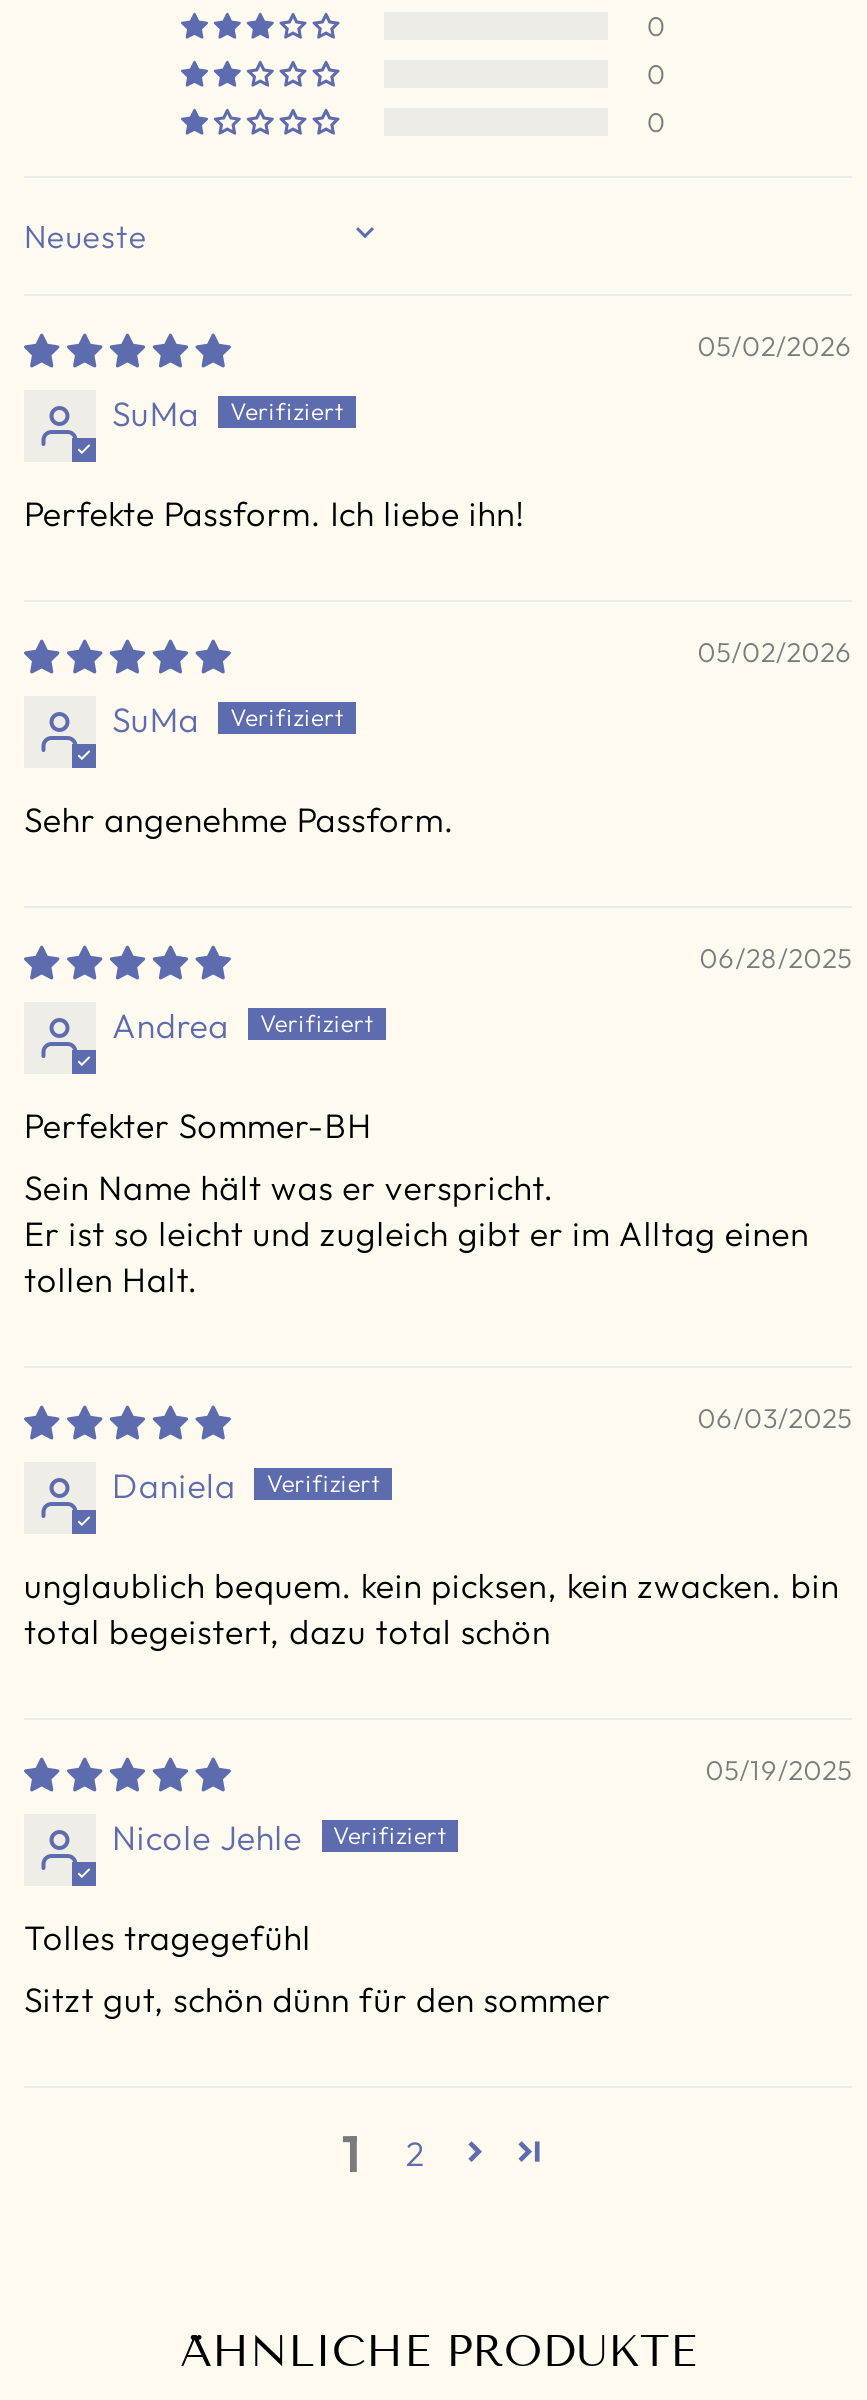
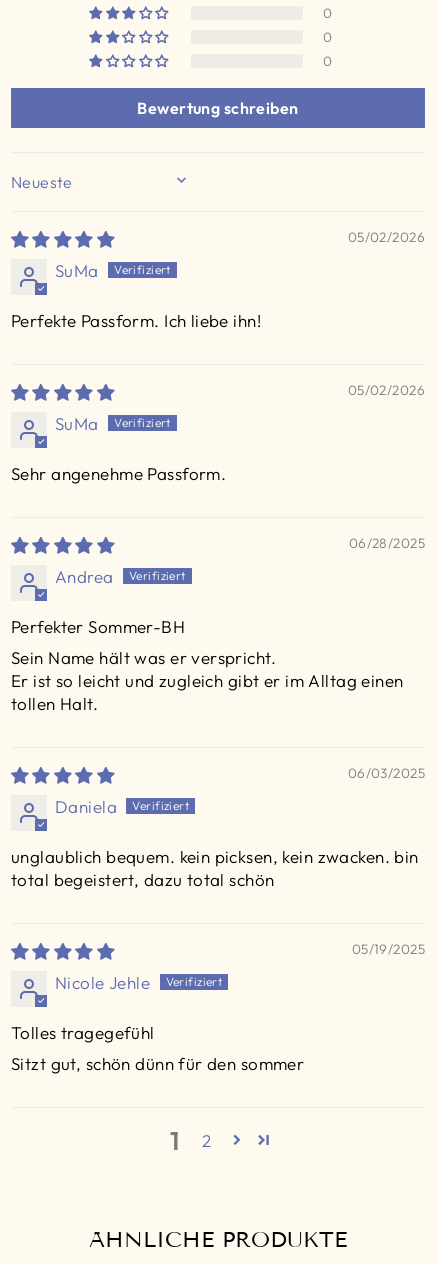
none -> [137,98,298,118] Bewertung schreiben

